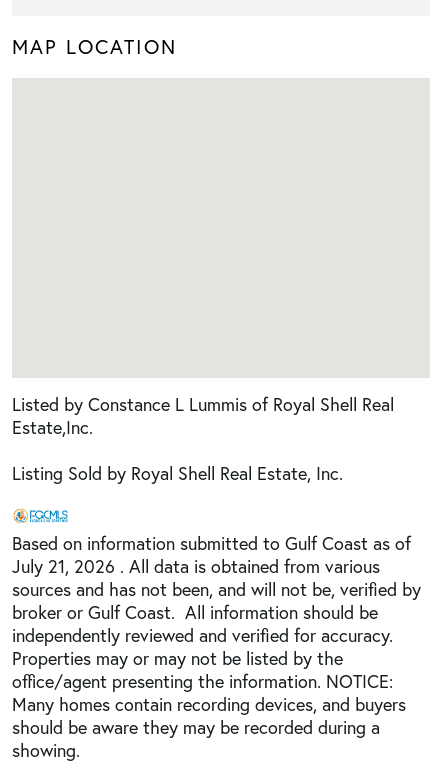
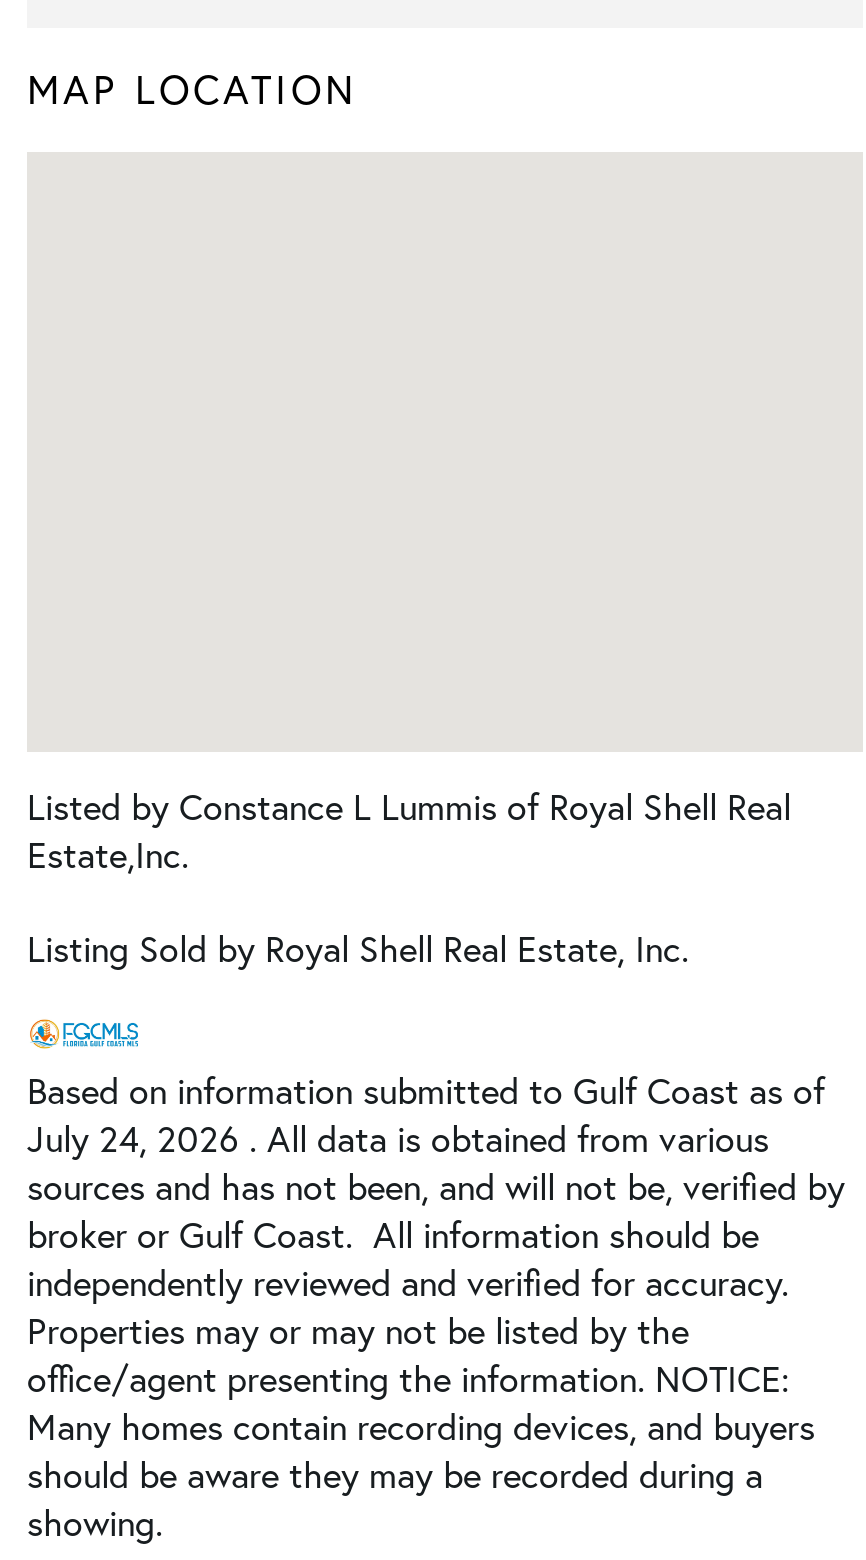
[12,555,380,578] July 21, 2026 . All data is obtained from various -> [27,1114,769,1162] July 24, 2026 . All data is obtained from various

